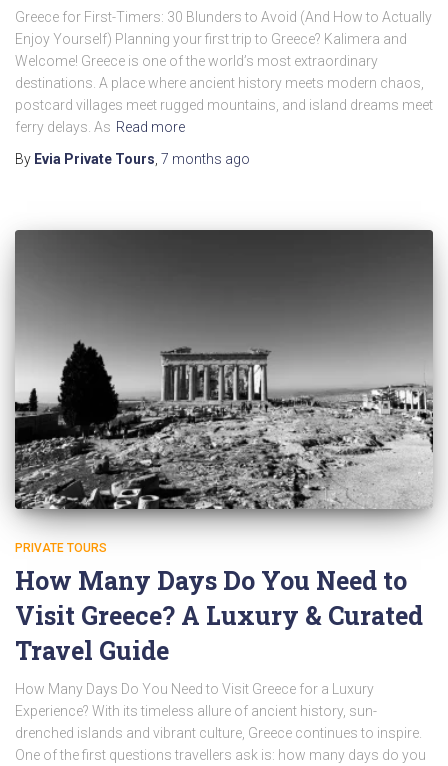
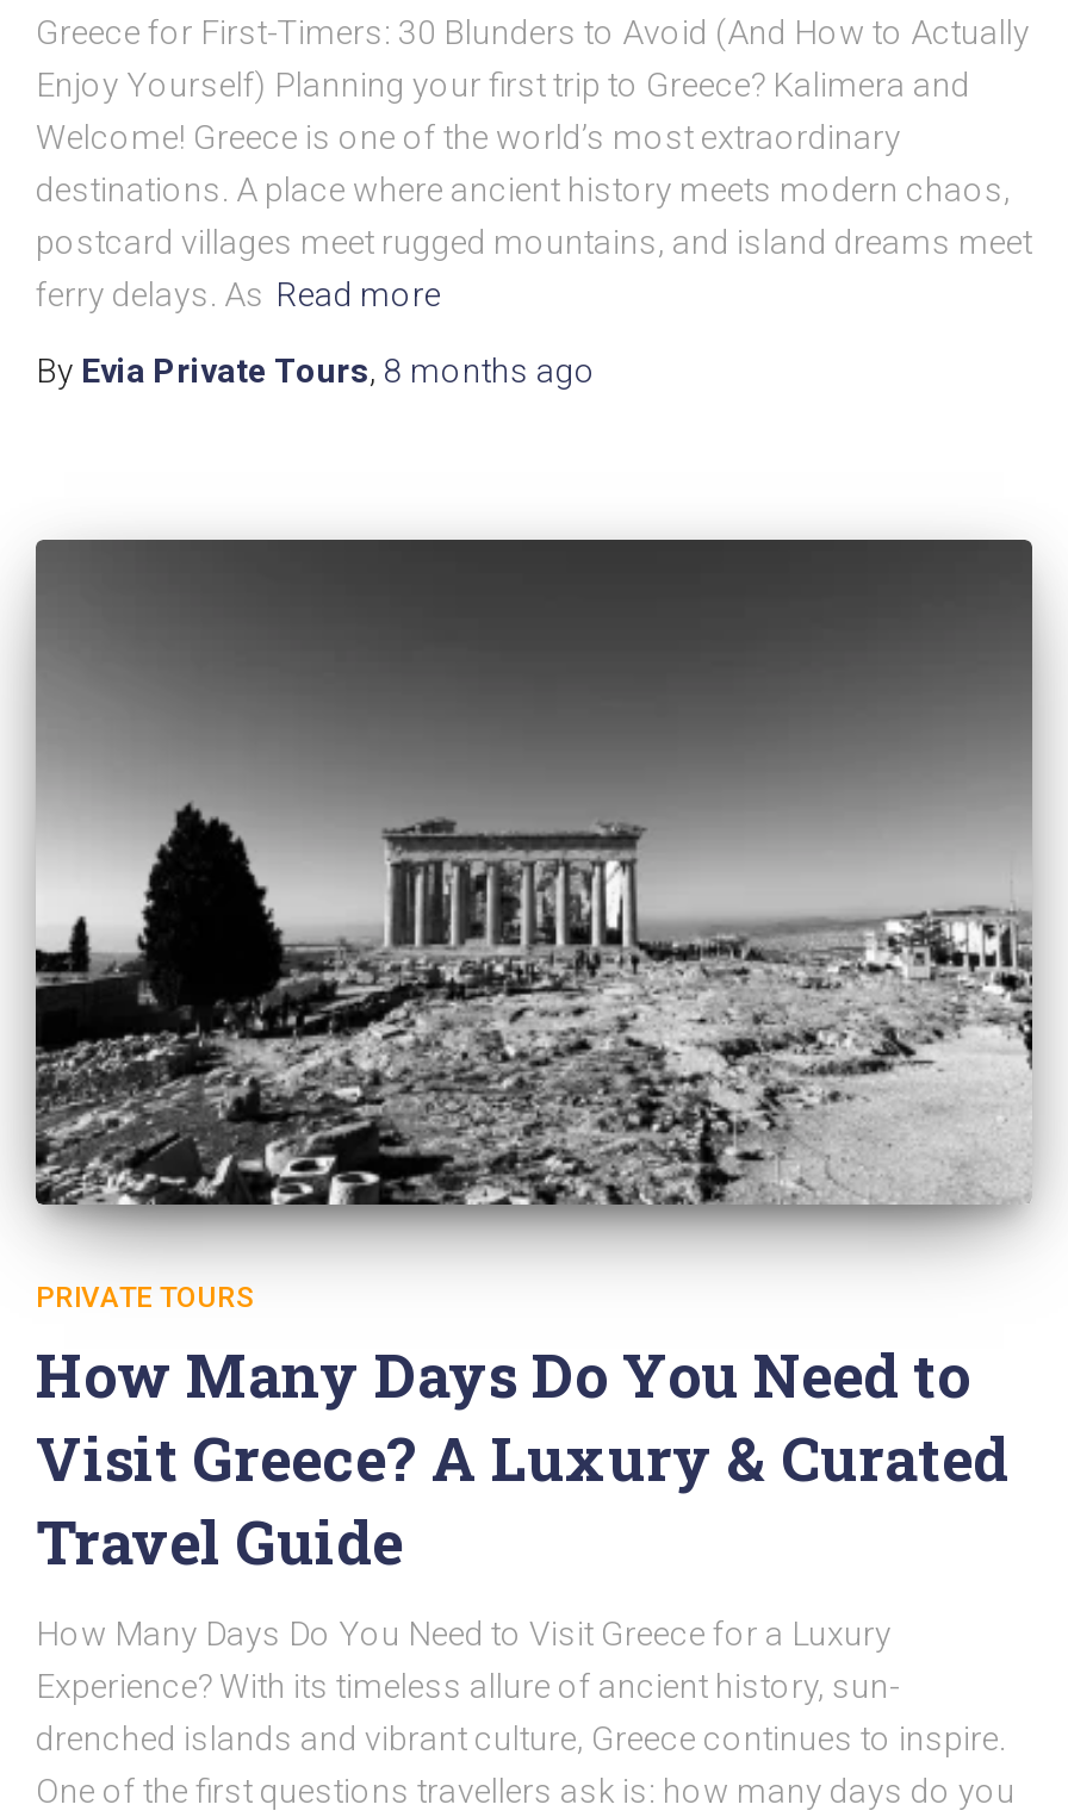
[15,151,250,167] By Evia Private Tours, 7 months ago -> [36,351,596,390] By Evia Private Tours, 8 months ago

